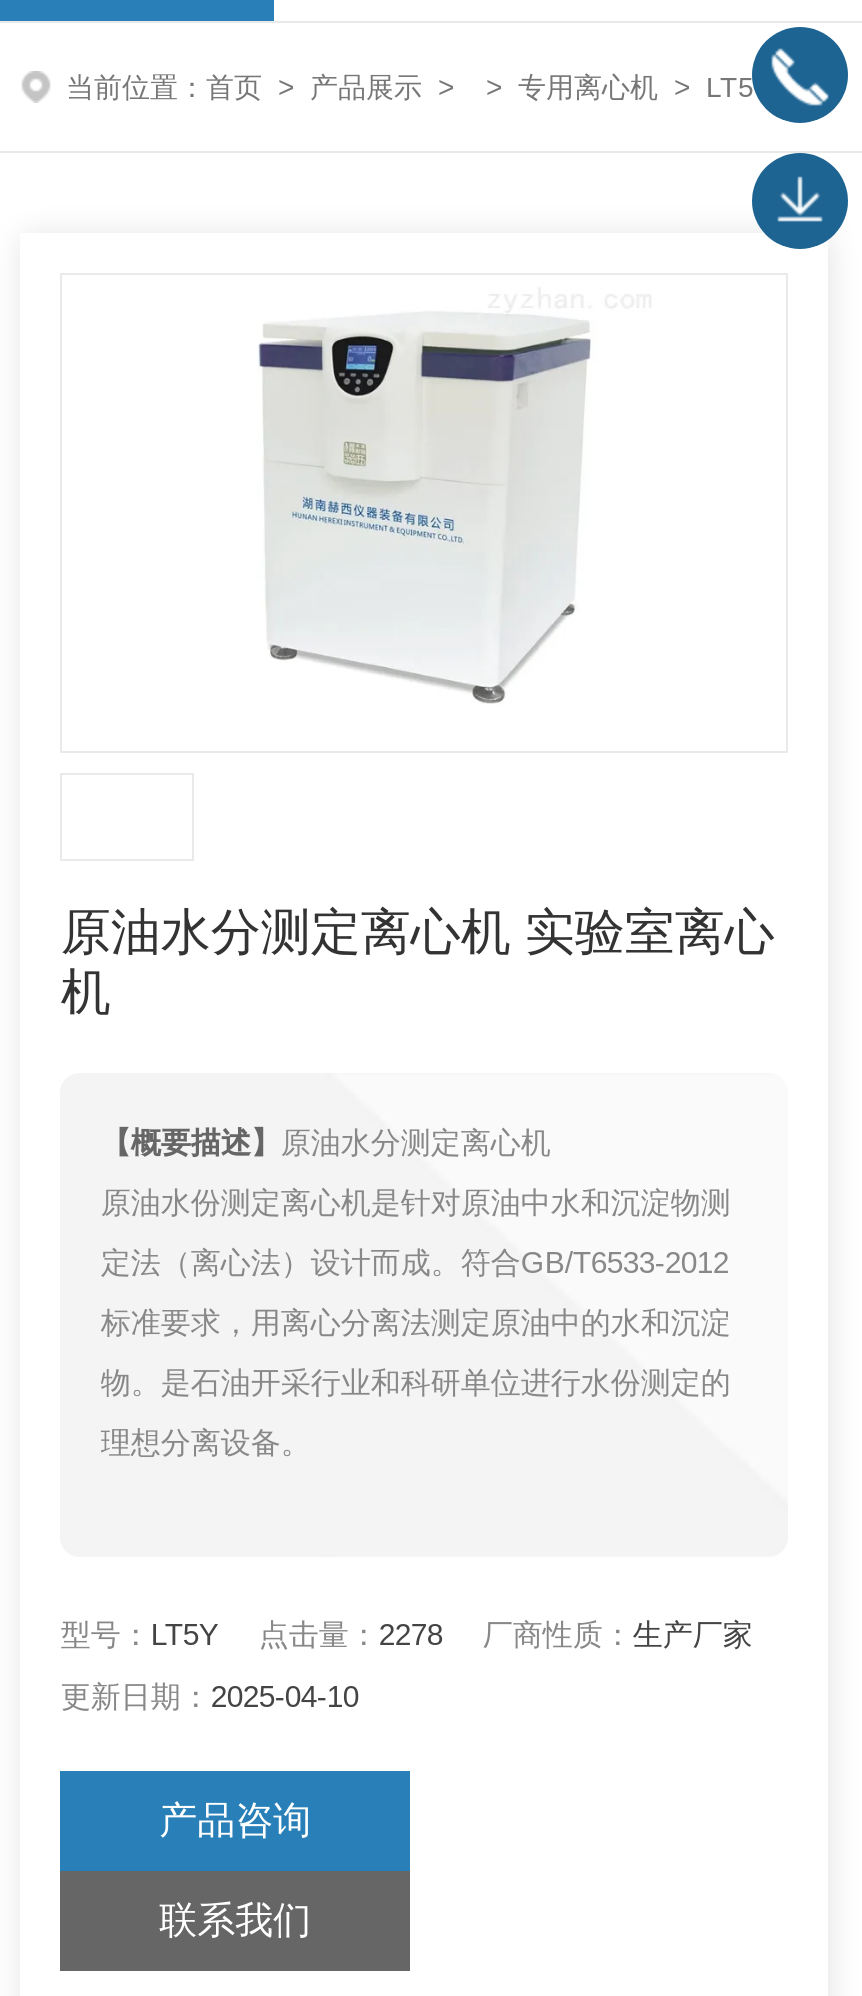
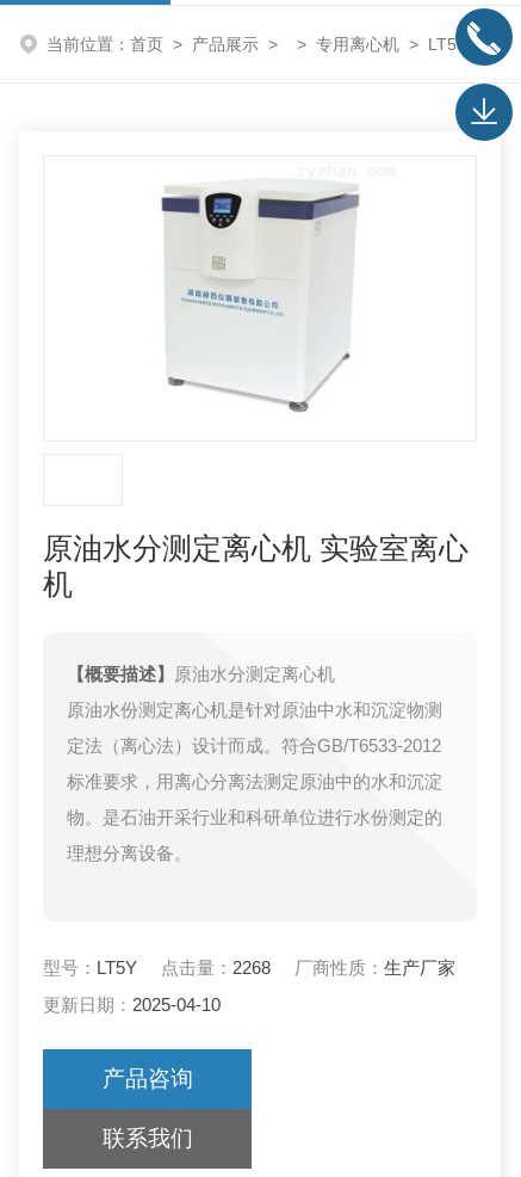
[61,1617,753,1651] 型号：LT5Y 点击量：2278 厂商性质：生产厂家 -> [43,957,456,978] 型号：LT5Y 点击量：2268 厂商性质：生产厂家

